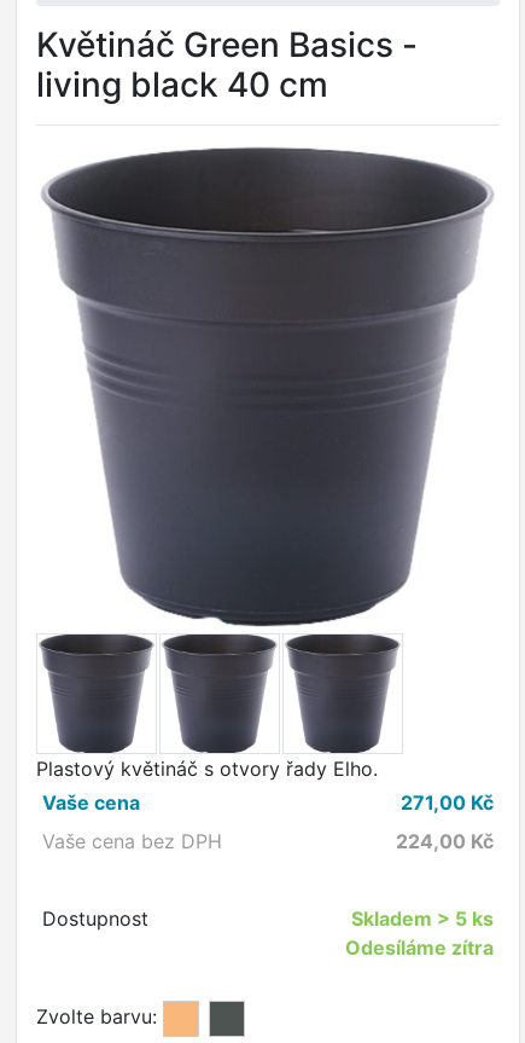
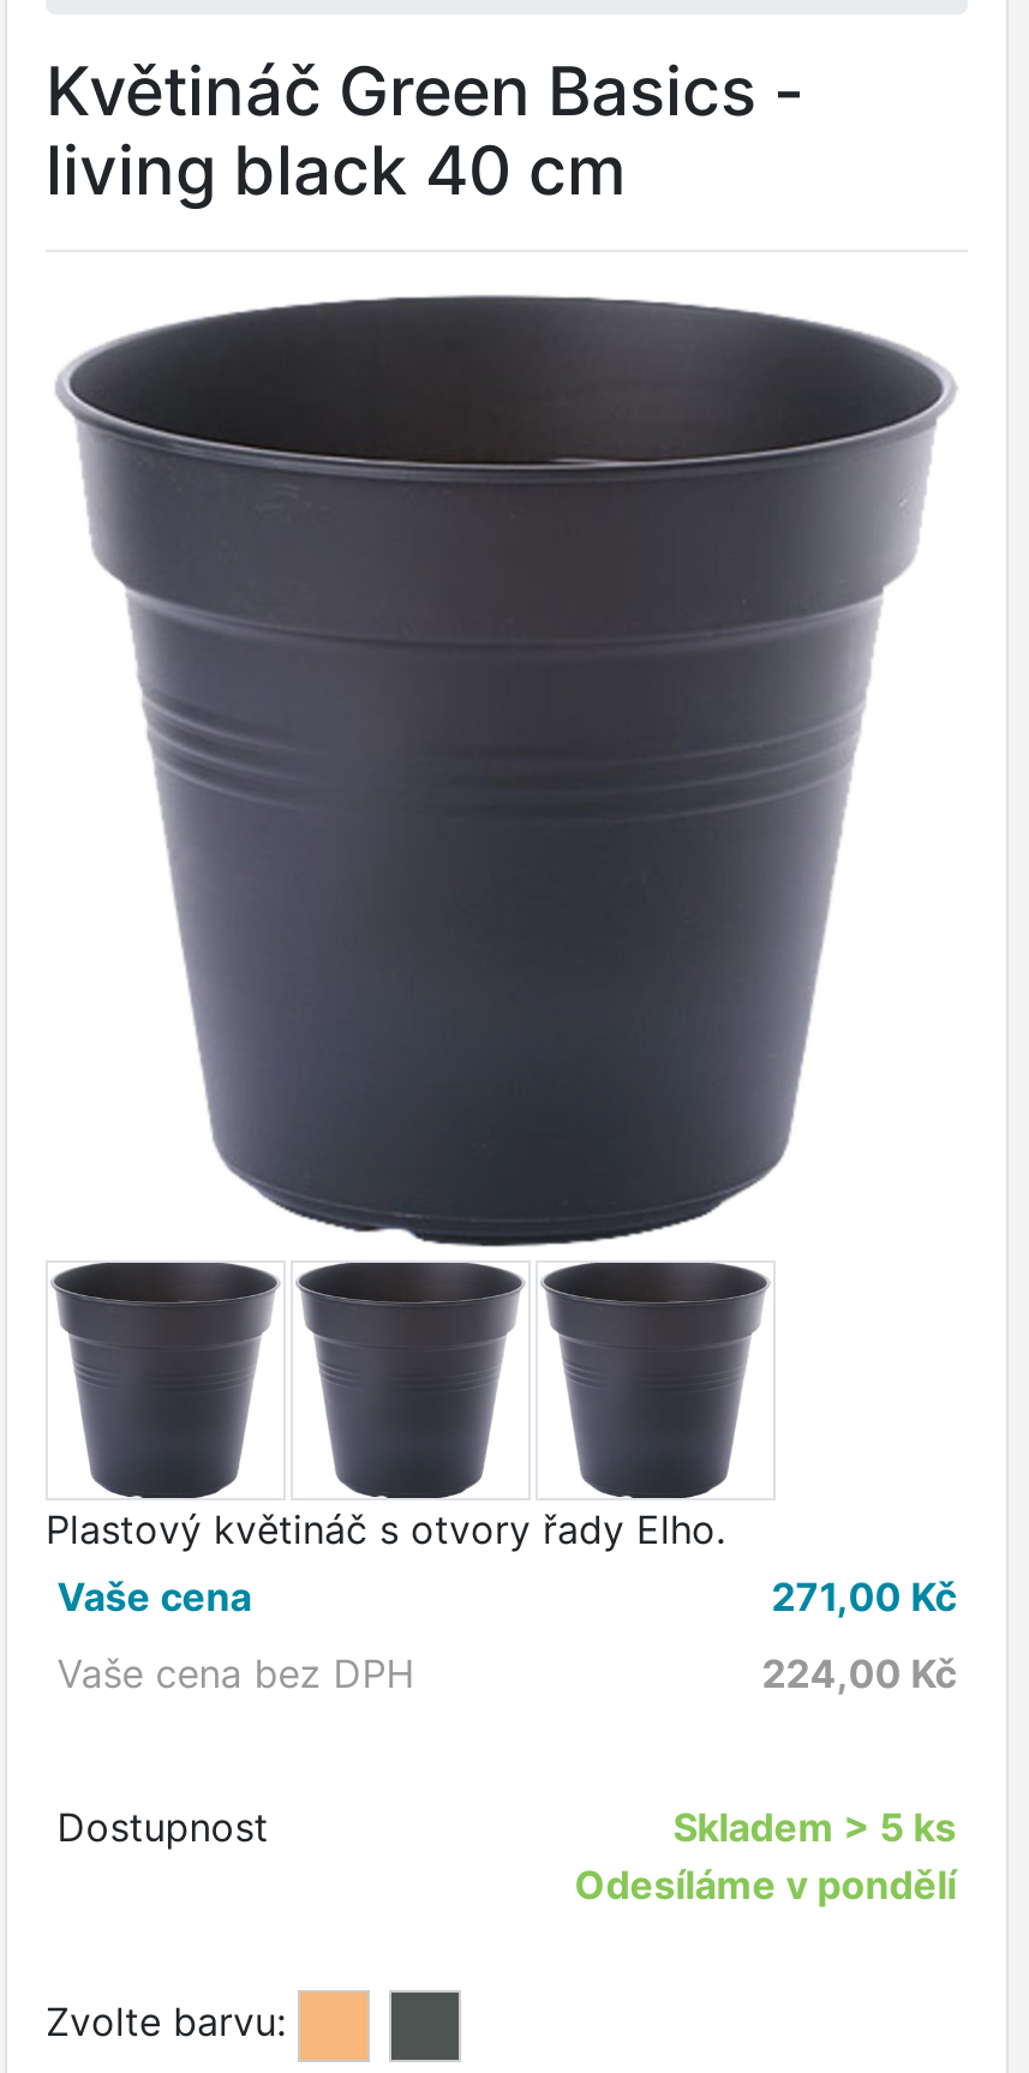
[345,936,494,960] Odesíláme zítra -> [574,1861,956,1909] Odesíláme v pondělí

